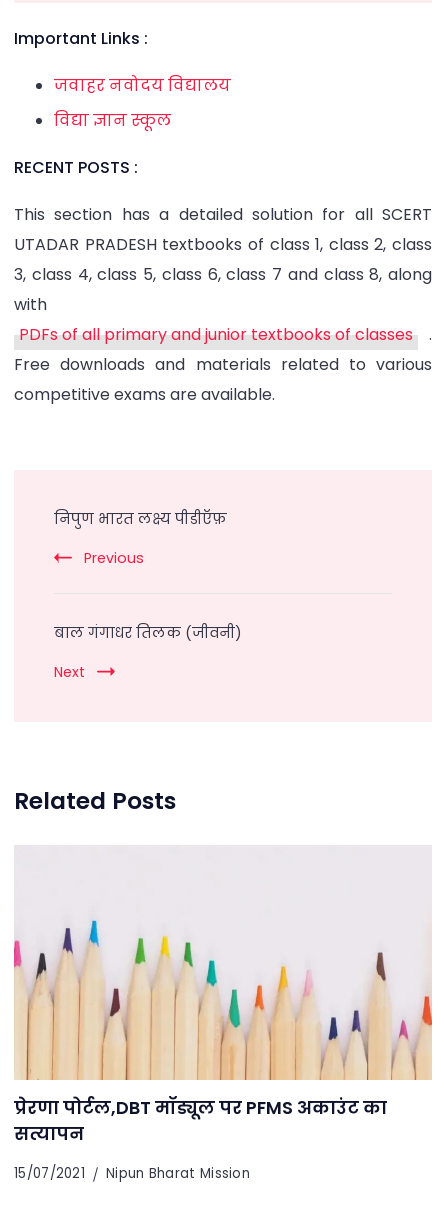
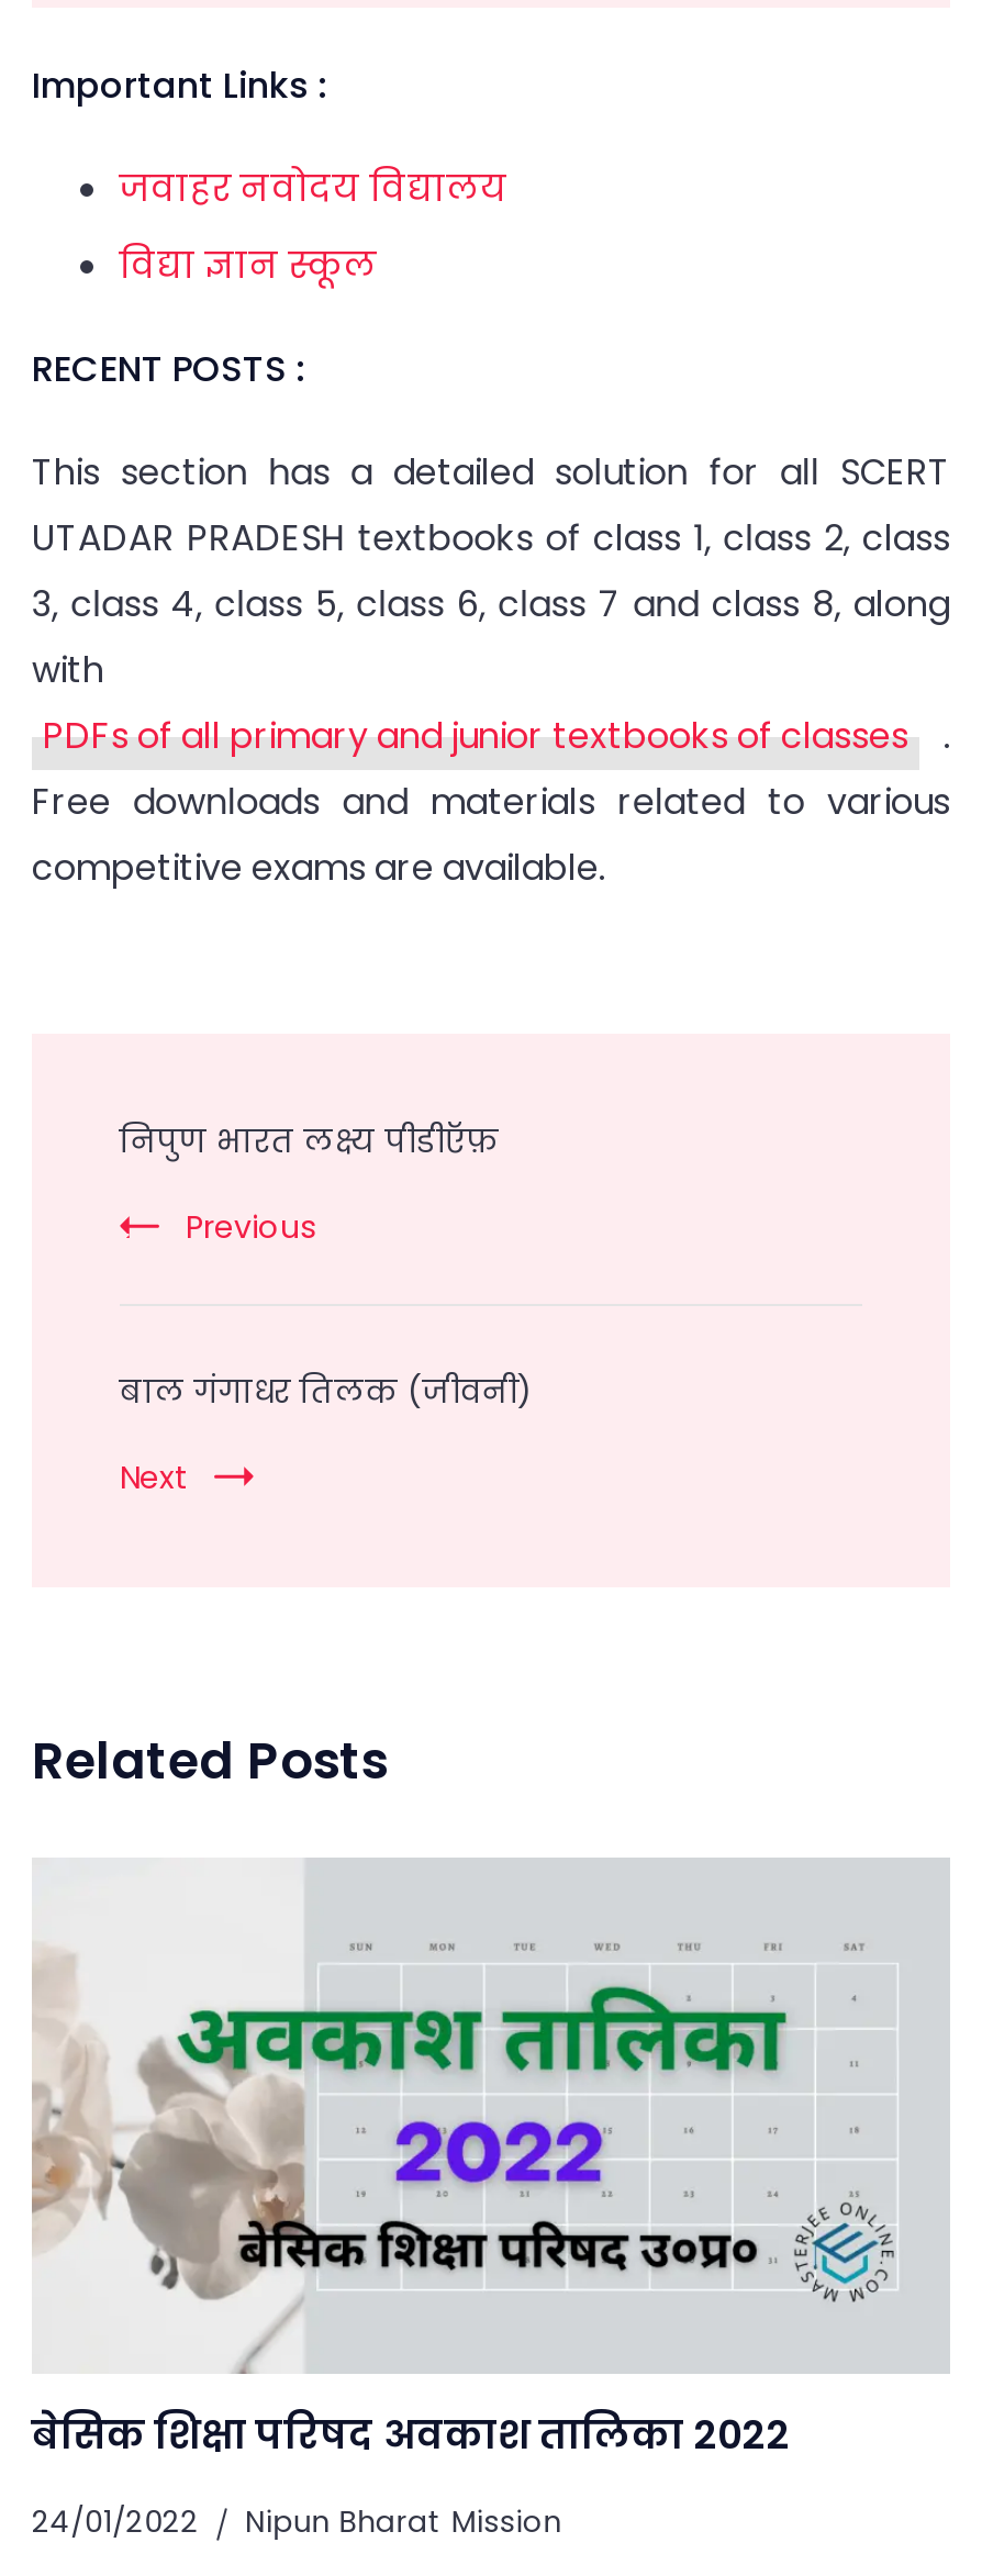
[13,847,433,1146] [image] | प्रेरणा पोर्टल,DBT मॉड्यूल पर PFMS अकाउंट का | सत्यापन -> [32,1862,950,2462] [image] | बेसिक शिक्षा परिषद अवकाश तालिका 2022
[14,1164,250,1183] 15/07/2021 Nipun Bharat Mission -> [32,2501,561,2543] 24/01/2022 Nipun Bharat Mission

